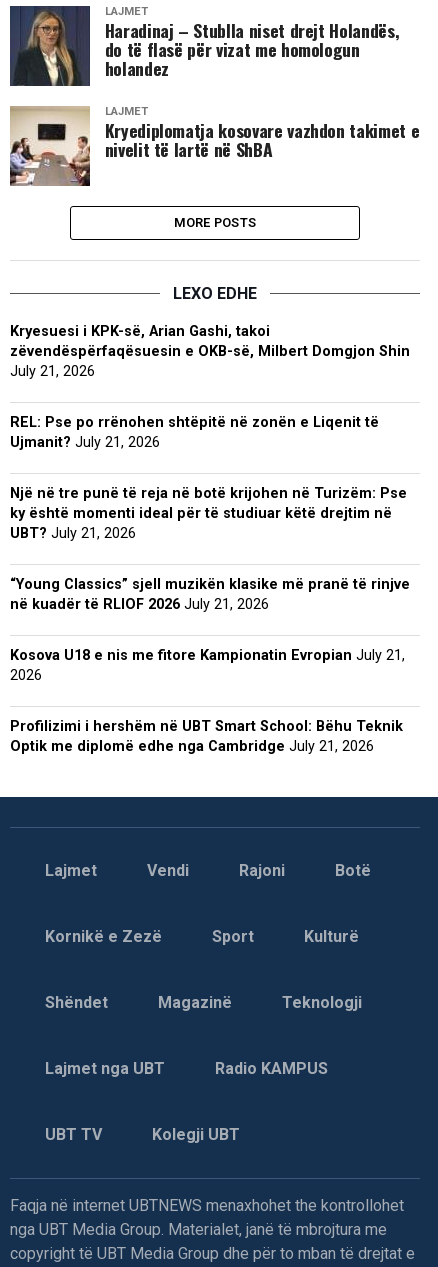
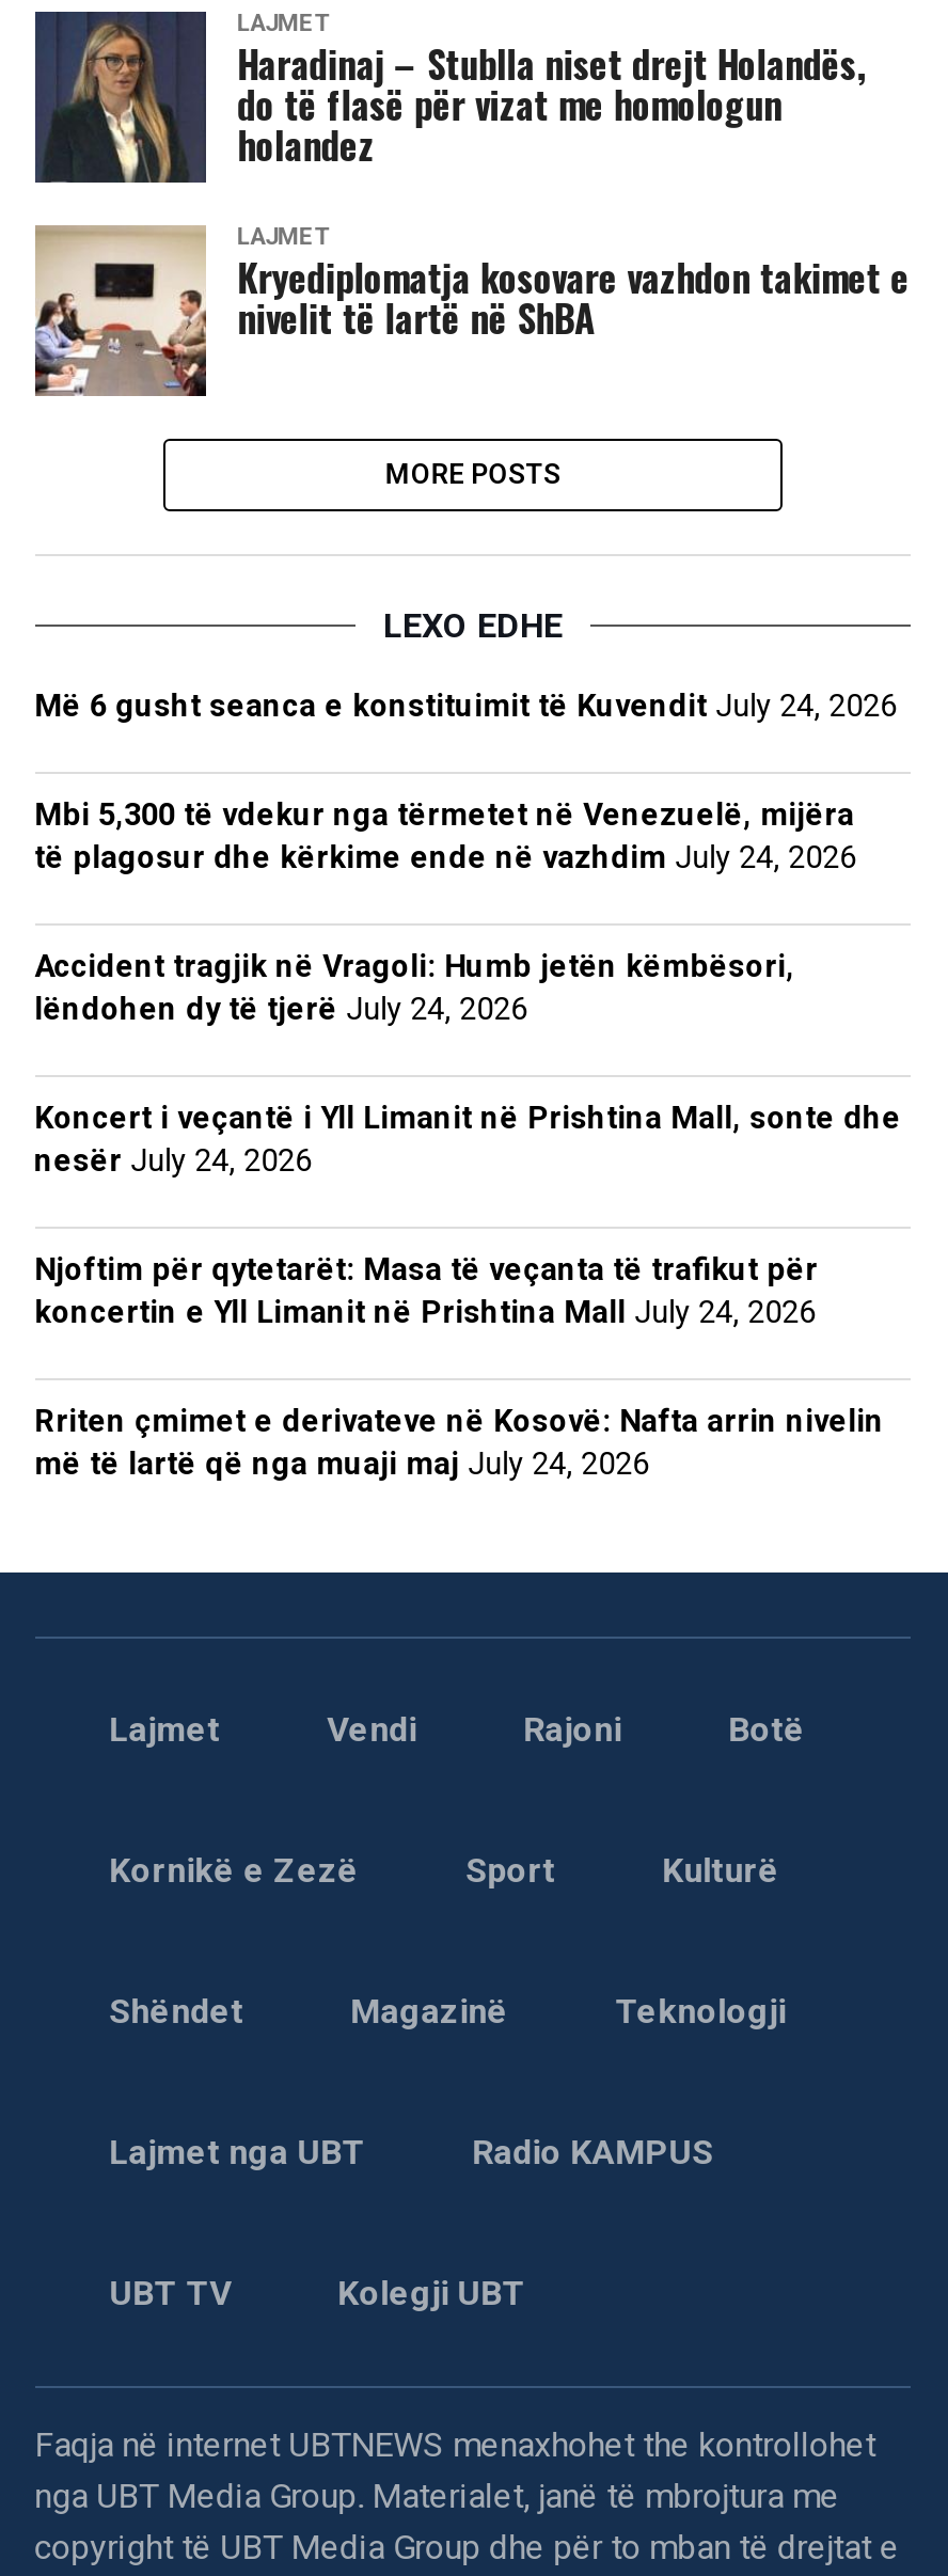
[10,323,410,380] Kryesuesi i KPK-së, Arian Gashi, takoi | zëvendëspërfaqësuesin e OKB-së, Milbert Domgjon Shin | July 21, 2026 -> [35,690,897,726] Më 6 gusht seanca e konstituimit të Kuvendit July 24, 2026
[10,414,379,451] REL: Pse po rrënohen shtëpitë në zonën e Liqenit të | Ujmanit? July 21, 2026 -> [35,799,857,878] Mbi 5,300 të vdekur nga tërmetet në Venezuelë, mijëra | të plagosur dhe kërkime ende në vazhdim July 24, 2026
[10,485,407,542] Një në tre punë të reja në botë krijohen në Turizëm: Pse | ky është momenti ideal për të studiuar këtë drejtim në | UBT? July 21, 2026 -> [35,950,795,1029] Accident tragjik në Vragoli: Humb jetën këmbësori, | lëndohen dy të tjerë July 24, 2026
[10,576,410,613] “Young Classics” sjell muzikën klasike më pranë të rinjve | në kuadër të RLIOF 2026 July 21, 2026 -> [35,1102,901,1181] Koncert i veçantë i Yll Limanit në Prishtina Mall, sonte dhe | nesër July 24, 2026
[10,647,405,684] Kosova U18 e nis me fitore Kampionatin Evropian July 21, | 2026 -> [35,1253,818,1332] Njoftim për qytetarët: Masa të veçanta të trafikut për | koncertin e Yll Limanit në Prishtina Mall July 24, 2026
[10,718,403,755] Profilizimi i hershëm në UBT Smart School: Bëhu Teknik | Optik me diplomë edhe nga Cambridge July 21, 2026 -> [35,1405,884,1484] Rriten çmimet e derivateve në Kosovë: Nafta arrin nivelin | më të lartë që nga muaji maj July 24, 2026

